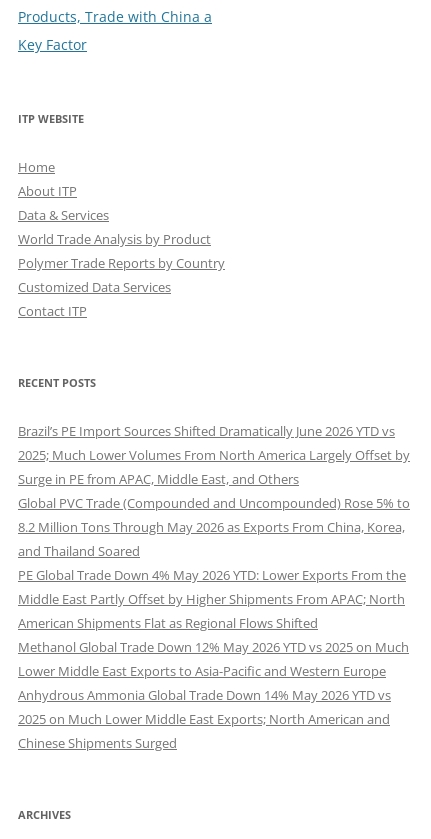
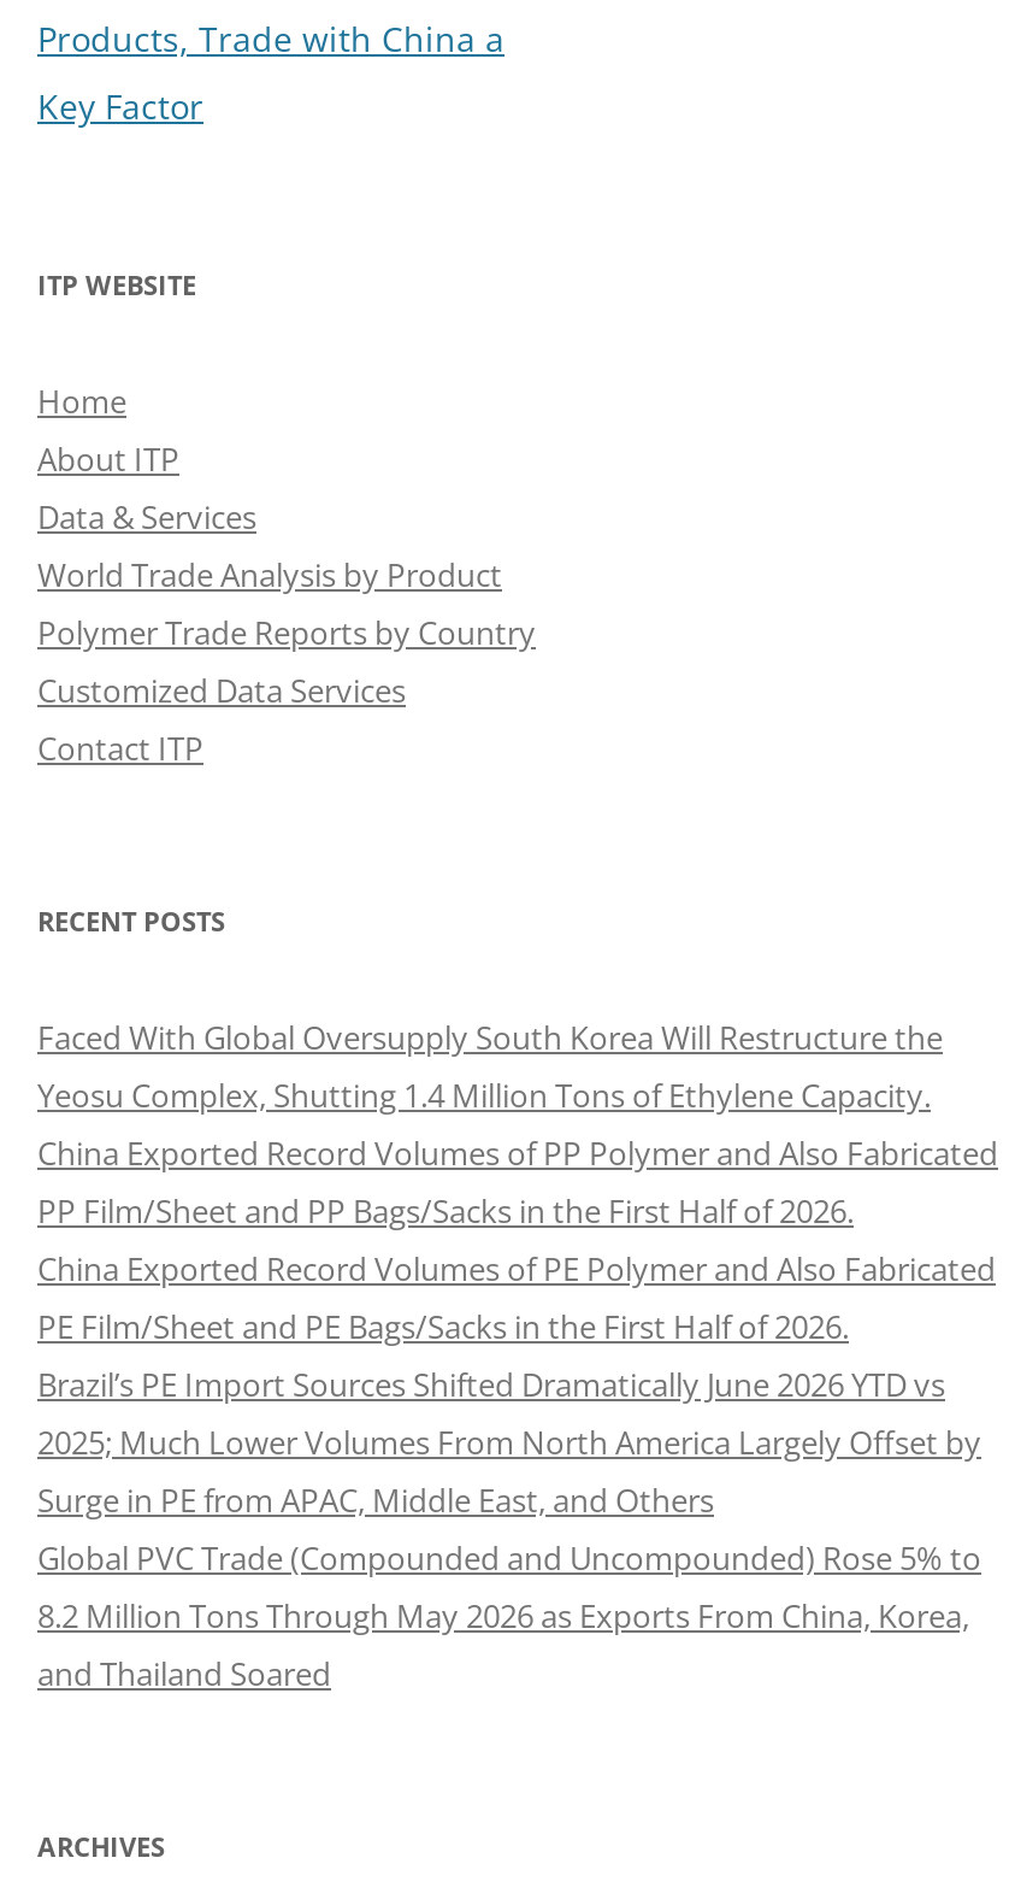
none -> [37,1016,998,1348] Faced With Global Oversupply South Korea Will Restructure the | Yeosu Complex, Shutting 1.4 Million Tons of Ethylene Capacity. | China Exported Record Volumes of PP Polymer and Also Fabricated | PP Film/Sheet and PP Bags/Sacks in the First Half of 2026. | China Exported Record Volumes of PE Polymer and Also Fabricated | PE Film/Sheet and PE Bags/Sacks in the First Half of 2026.
moved [18,422,410,560] -> [37,1363,981,1695]: Brazil’s PE Import Sources Shifted Dramatically June 2026 YTD vs | 2025; Much Lower Volumes From North America Largely Offset by | Surge in PE from APAC, Middle East, and Others | Global PVC Trade (Compounded and Uncompounded) Rose 5% to | 8.2 Million Tons Through May 2026 as Exports From China, Korea, | and Thailand Soared
[18,566,409,752] PE Global Trade Down 4% May 2026 YTD: Lower Exports From the | Middle East Partly Offset by Higher Shipments From APAC; North | American Shipments Flat as Regional Flows Shifted | Methanol Global Trade Down 12% May 2026 YTD vs 2025 on Much | Lower Middle East Exports to Asia-Pacific and Western Europe | Anhydrous Ammonia Global Trade Down 14% May 2026 YTD vs | 2025 on Much Lower Middle East Exports; North American and | Chinese Shipments Surged -> none

